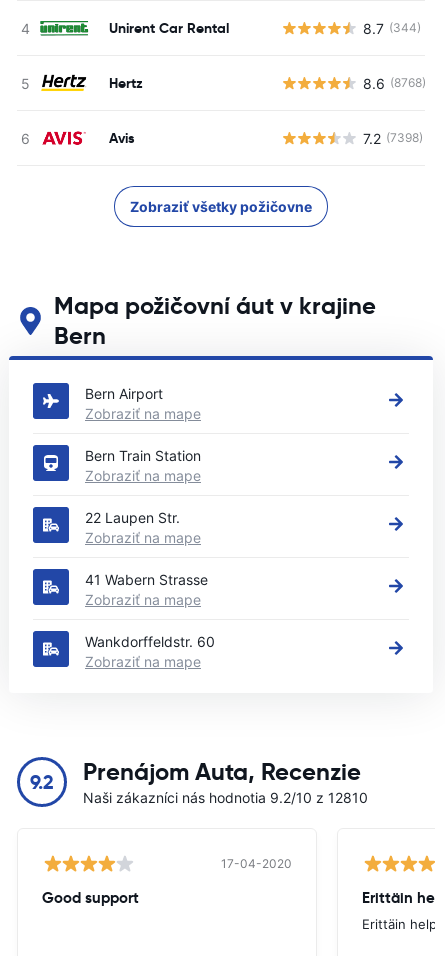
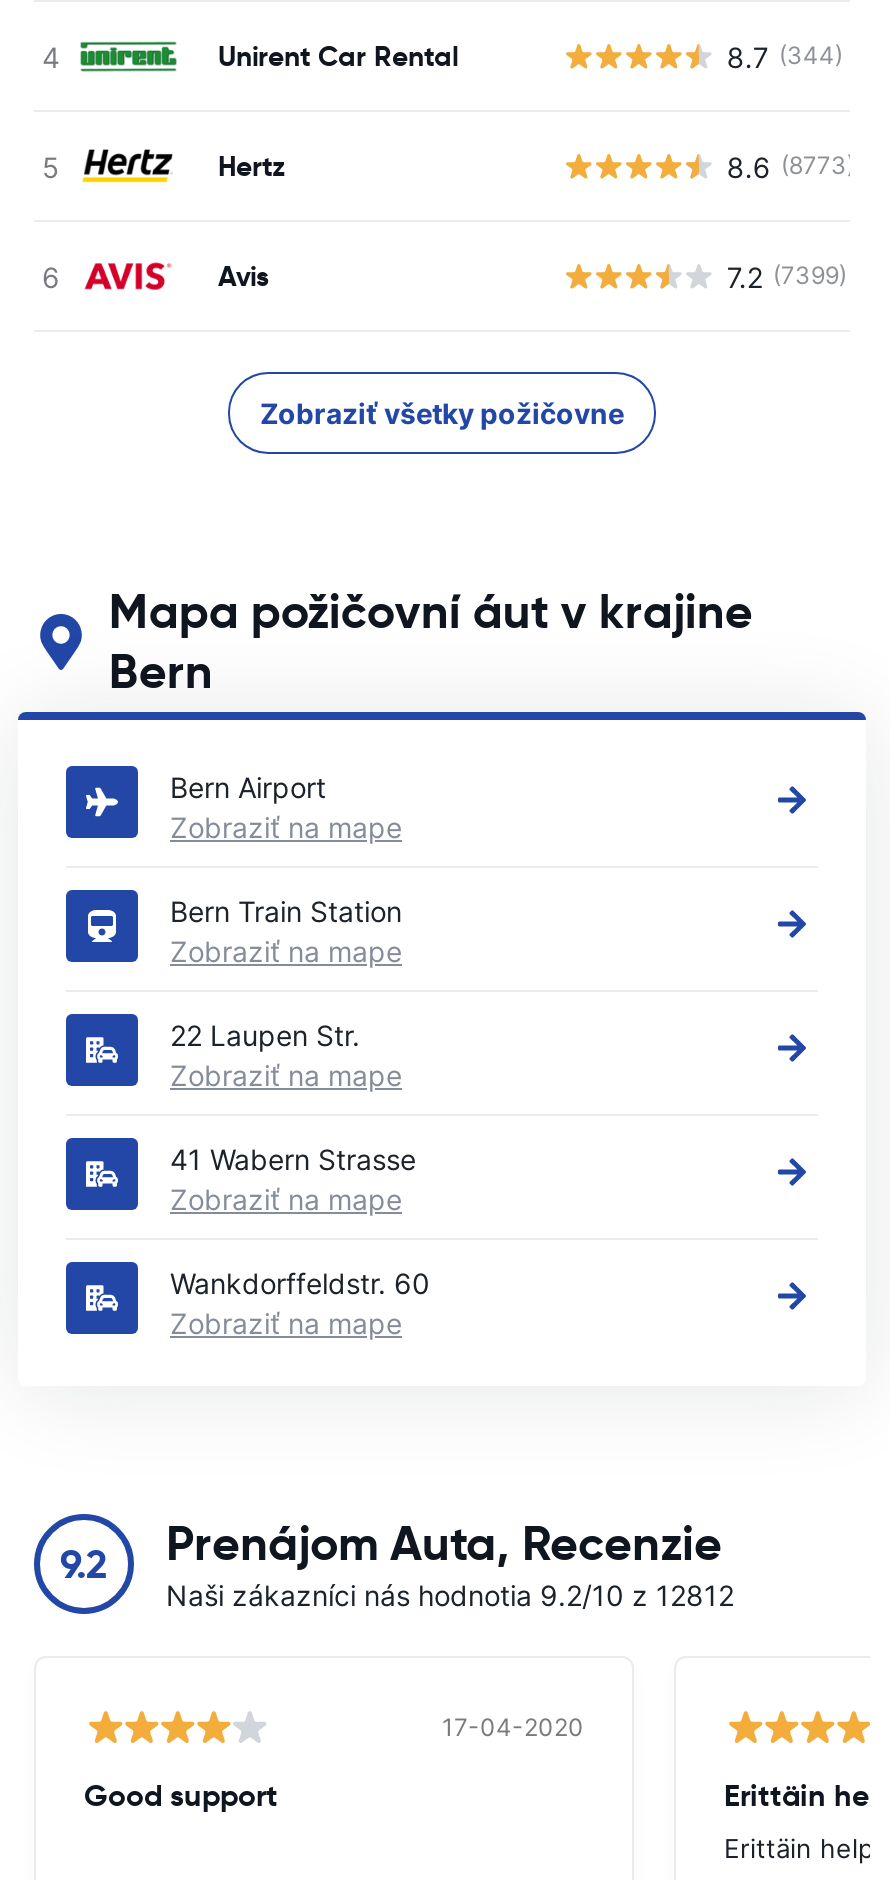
[363,74,426,91] 8.6 (8768) -> [727,149,855,183] 8.6 (8773)
[363,129,423,146] 7.2 (7398) -> [727,259,847,293] 7.2 (7399)
[83,789,368,806] Naši zákazníci nás hodnotia 9.2/10 z 12810 -> [166,1578,734,1612] Naši zákazníci nás hodnotia 9.2/10 z 12812

